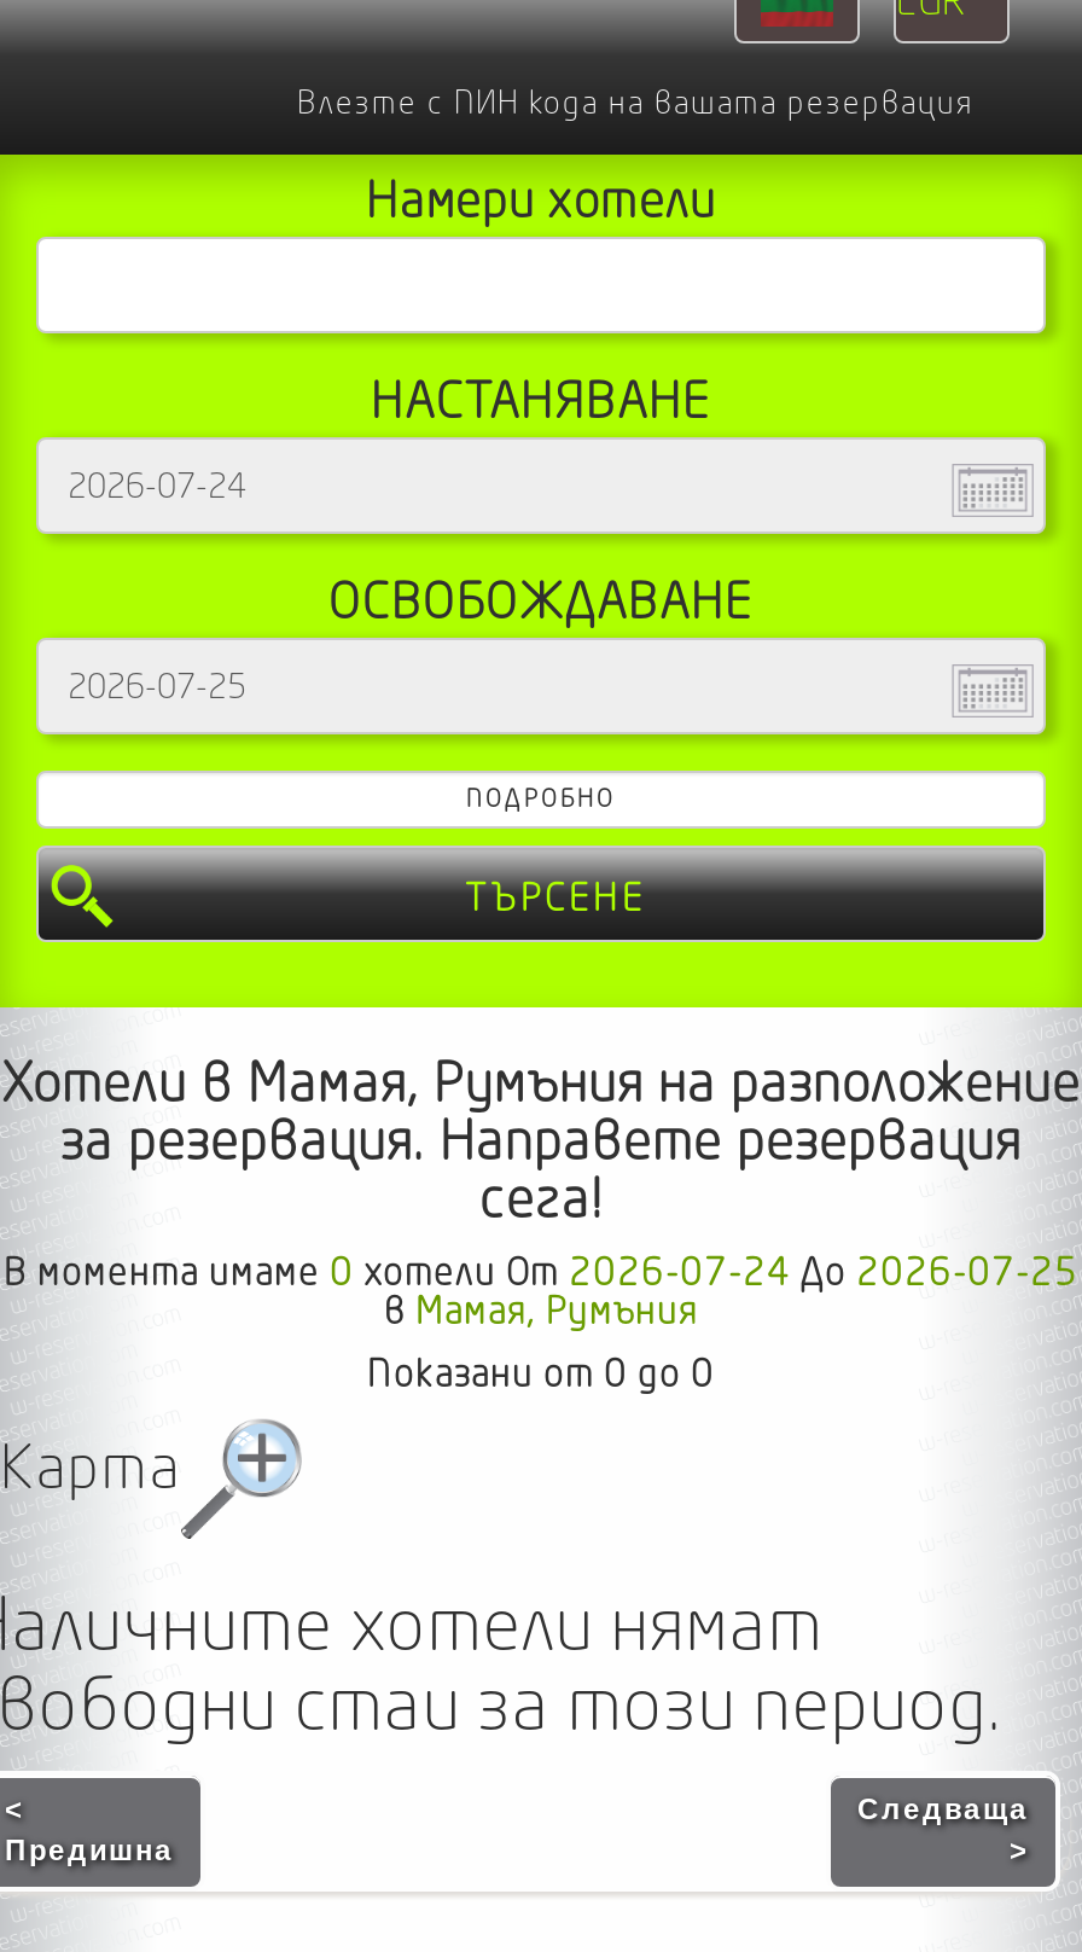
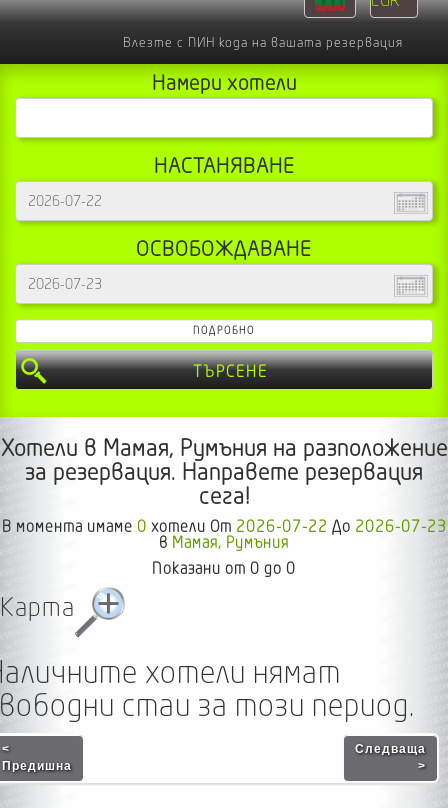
[4,1254,1078,1292] В момента имаме 0 хотели От 2026-07-24 До 2026-07-25 -> [1,519,446,535] В момента имаме 0 хотели От 2026-07-22 До 2026-07-23

